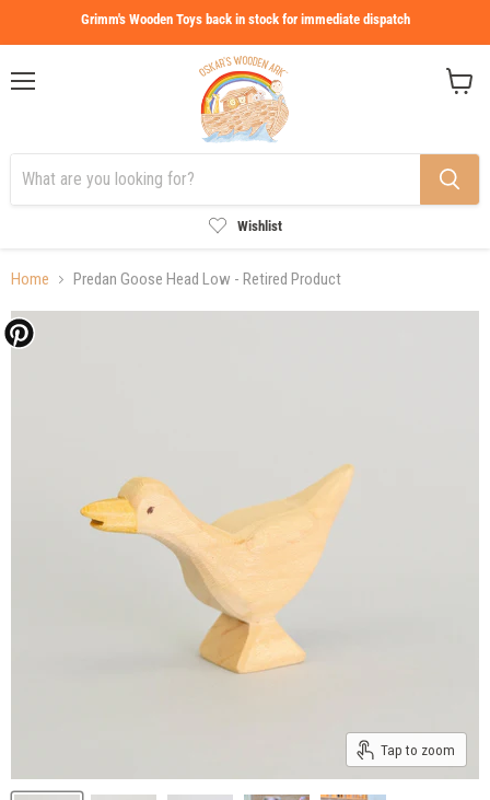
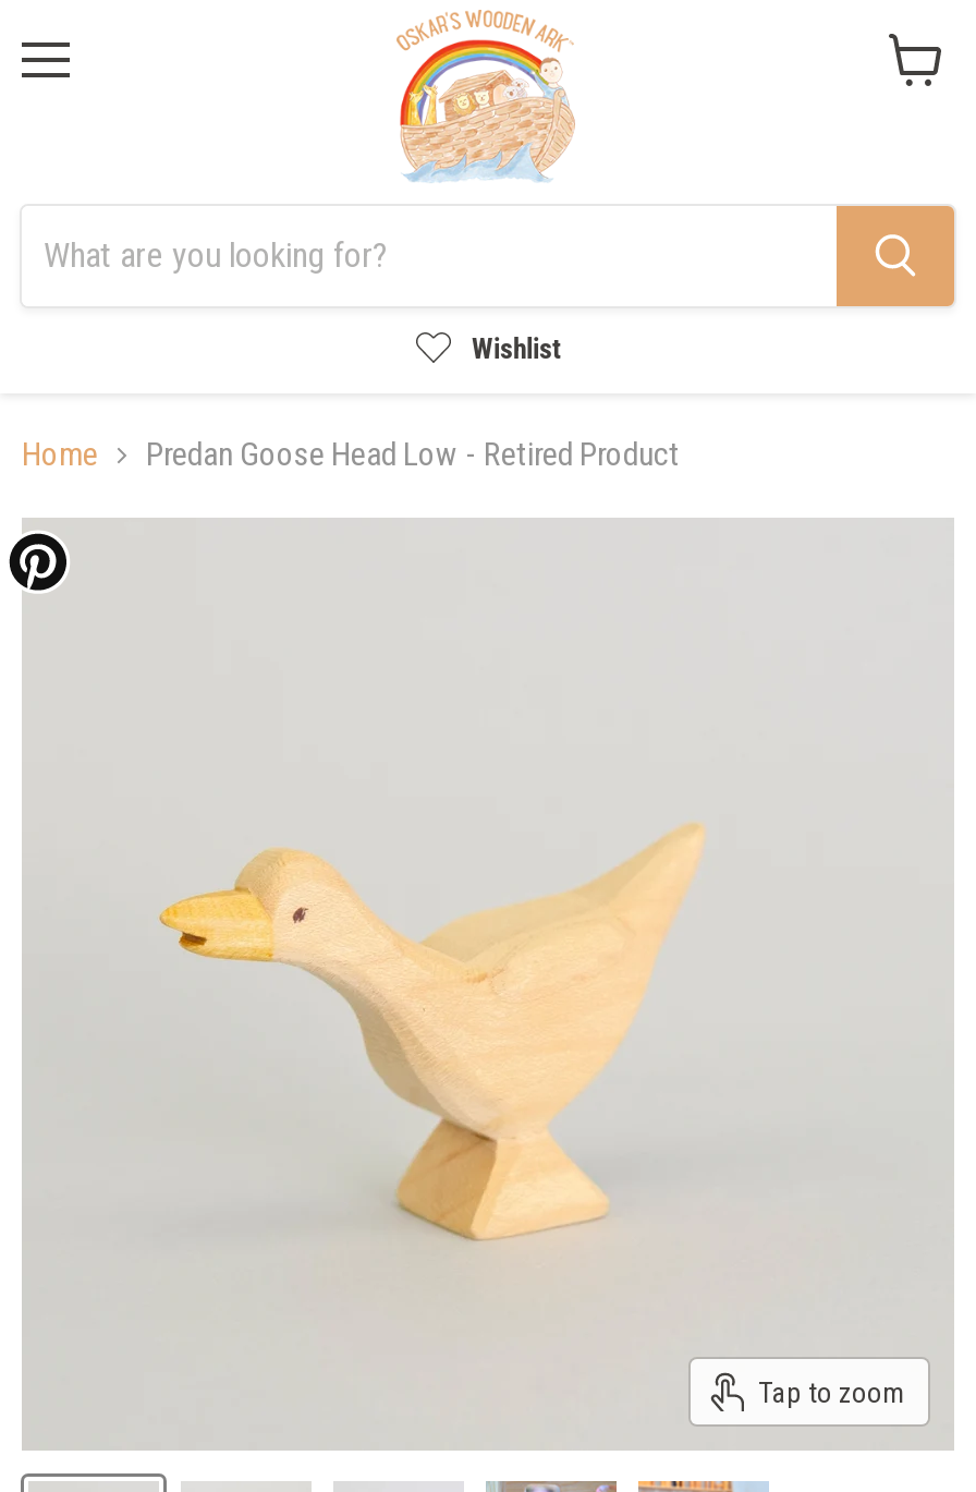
[80,11,410,27] Grimm's Wooden Toys back in stock for immediate dispatch -> none

